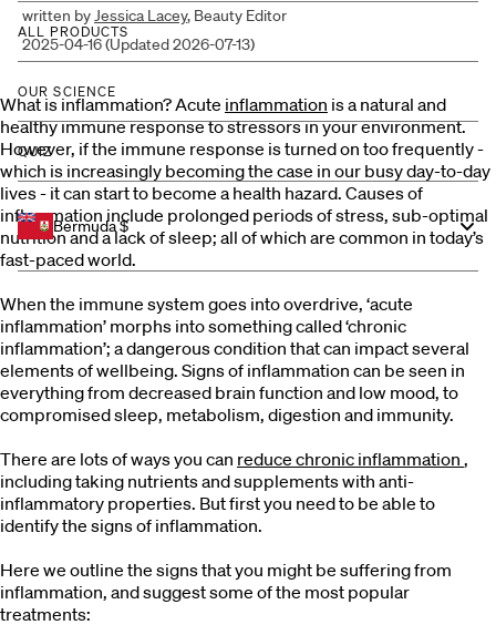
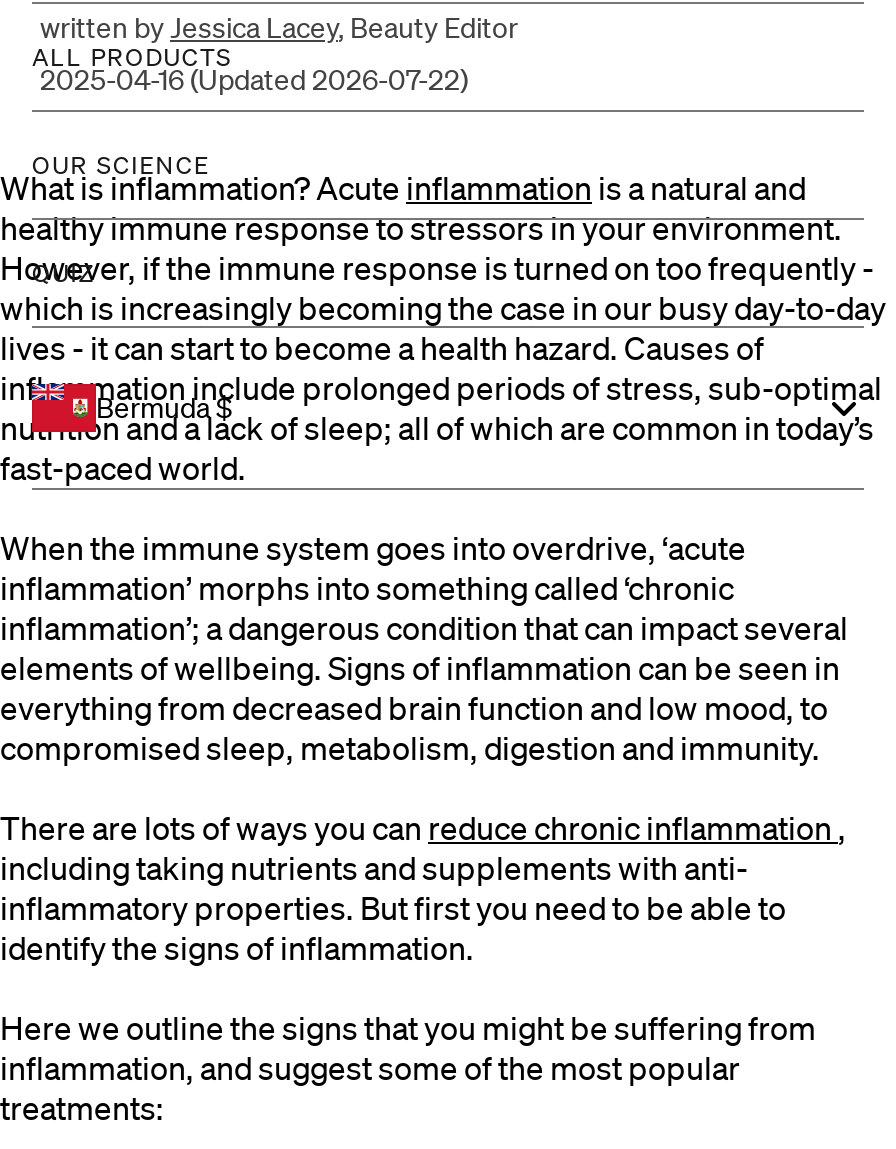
[22,35,255,55] 2025-04-16 (Updated 2026-07-13) -> [40,62,468,98] 2025-04-16 (Updated 2026-07-22)

